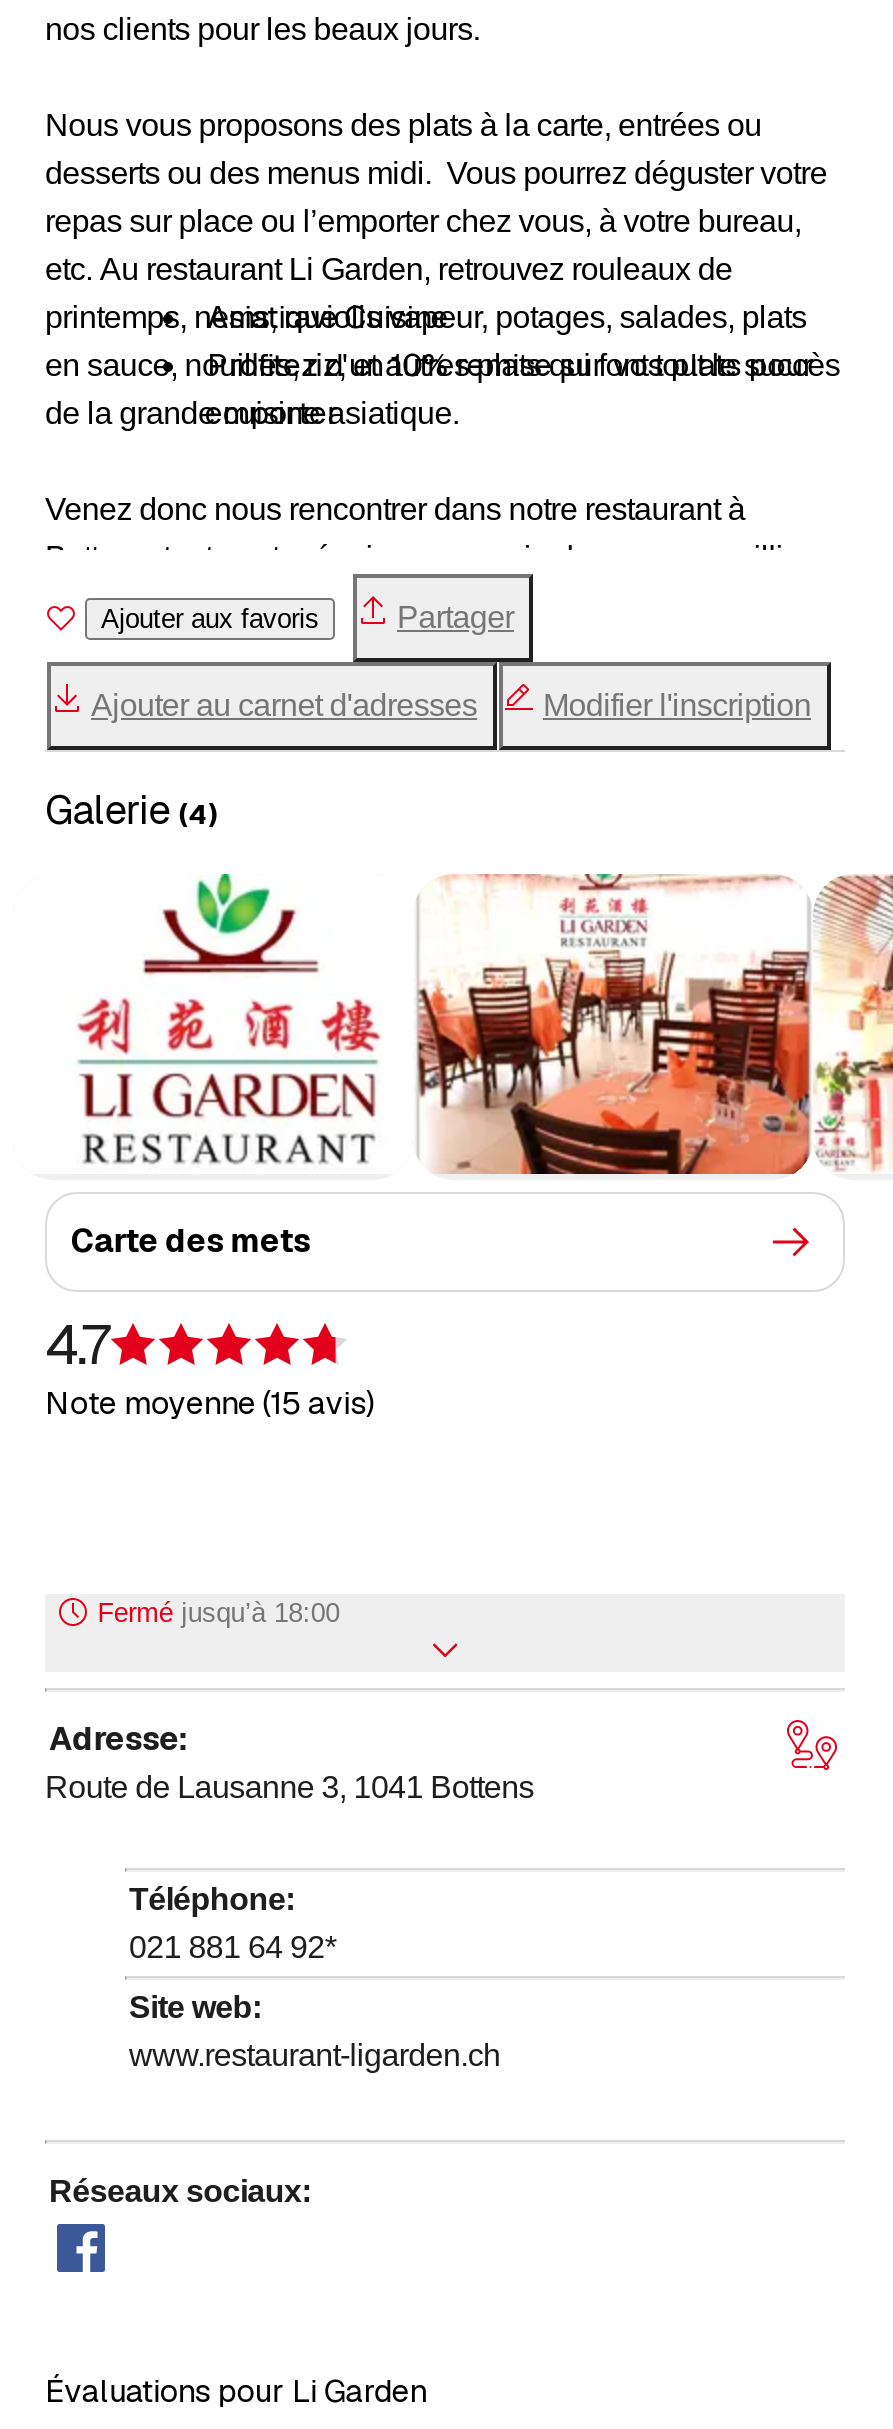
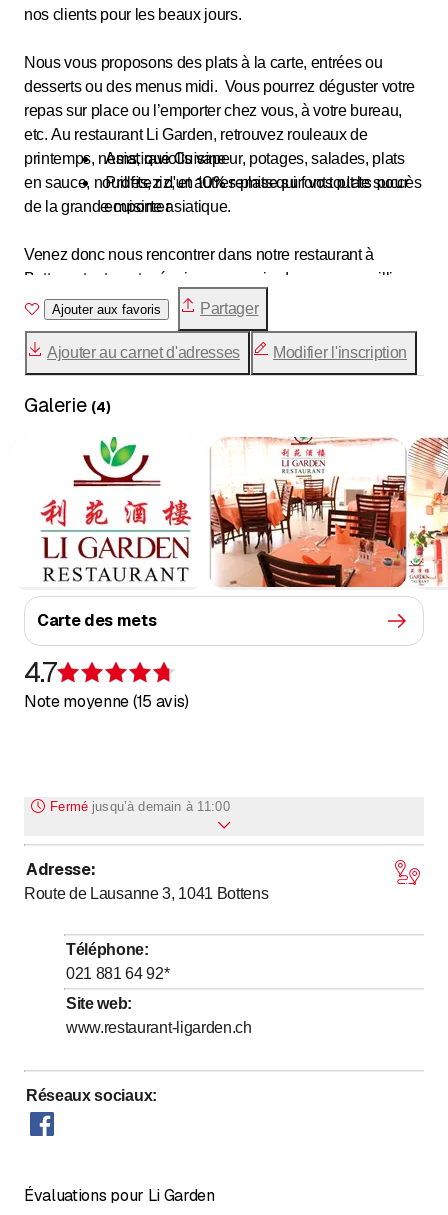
[97,1598,339,1628] Fermé jusqu’à 18:00 -> [50,799,230,814] Fermé jusqu’à demain à 11:00

